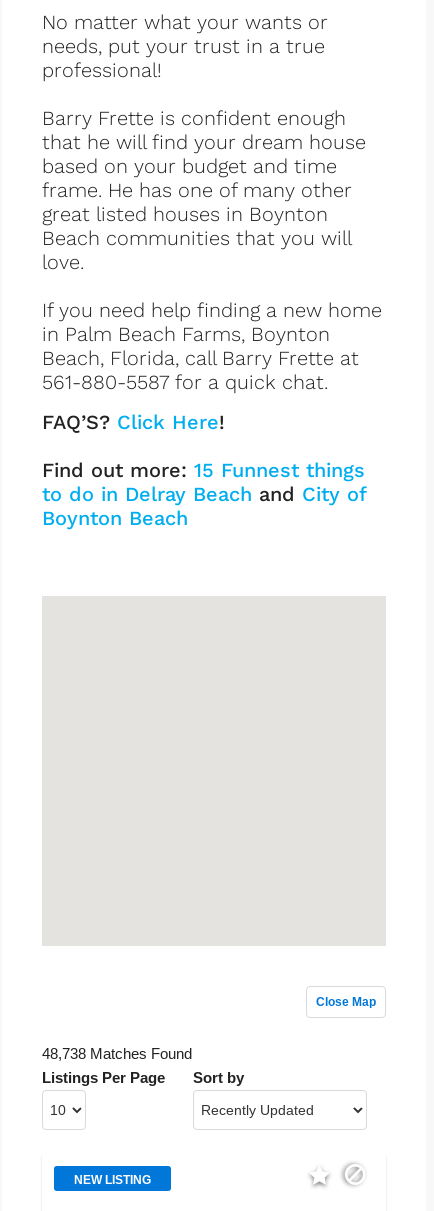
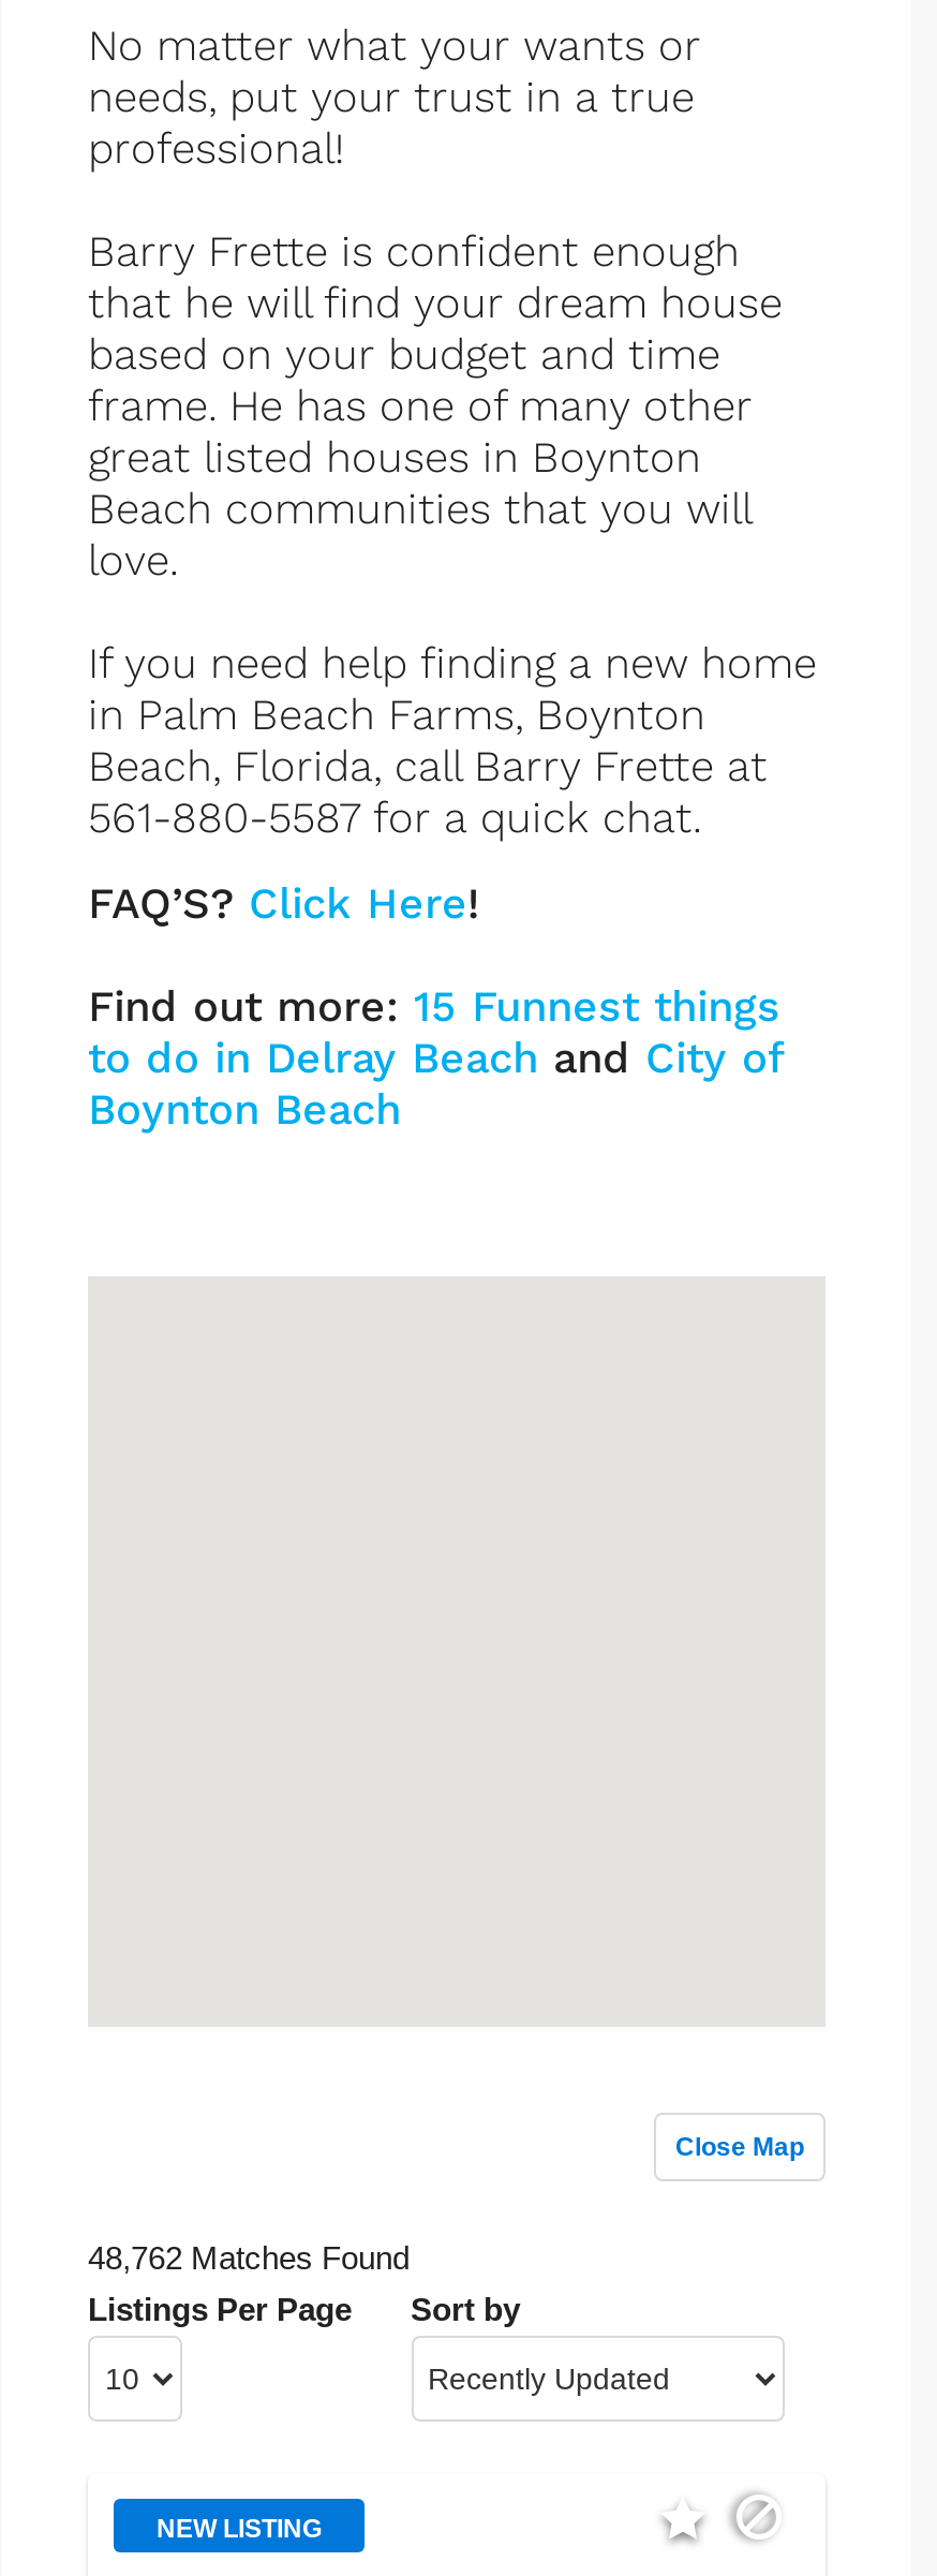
[42,1045,192,1062] 48,738 Matches Found -> [88,2239,410,2276] 48,762 Matches Found

